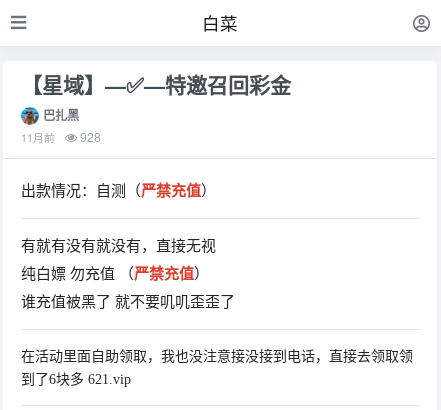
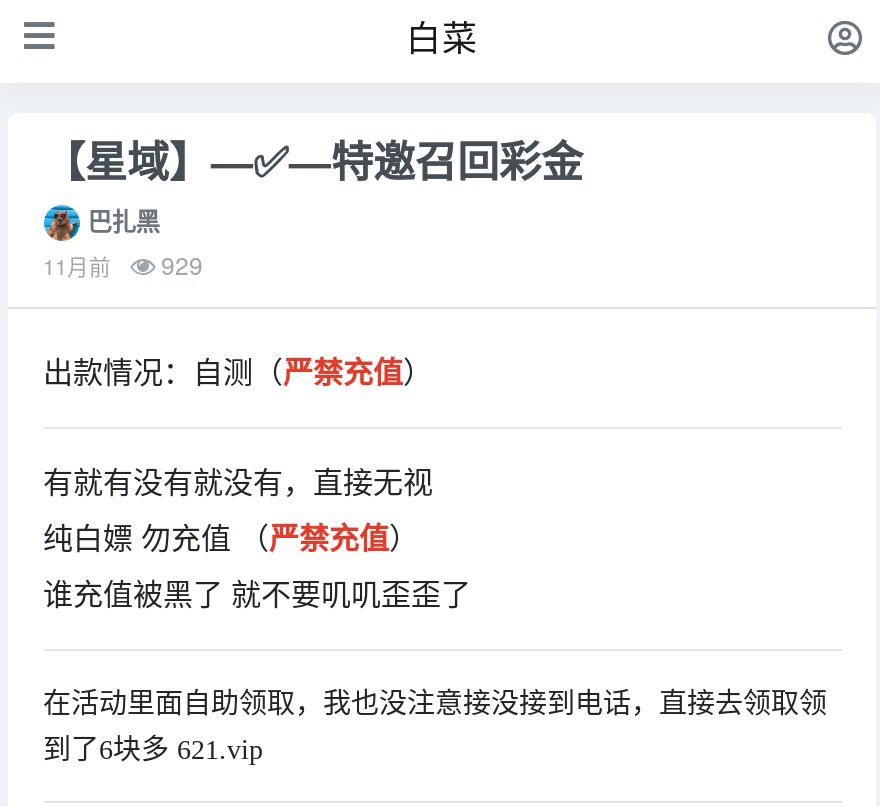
[20,128,100,145] 11月前 928 -> [43,248,203,282] 11月前 929

